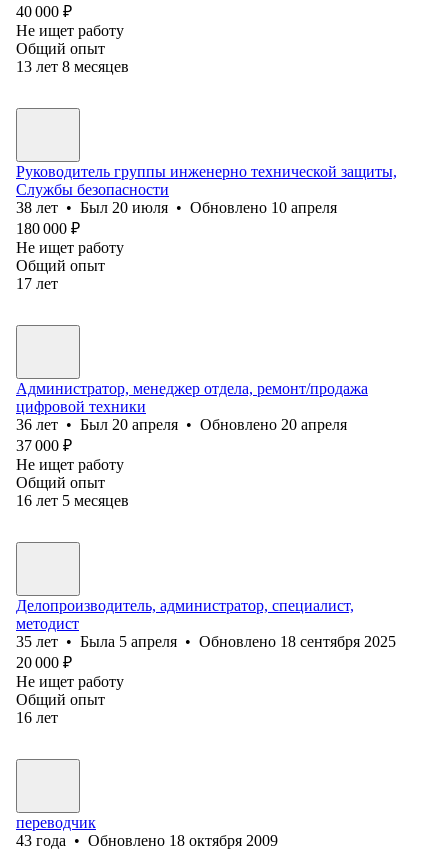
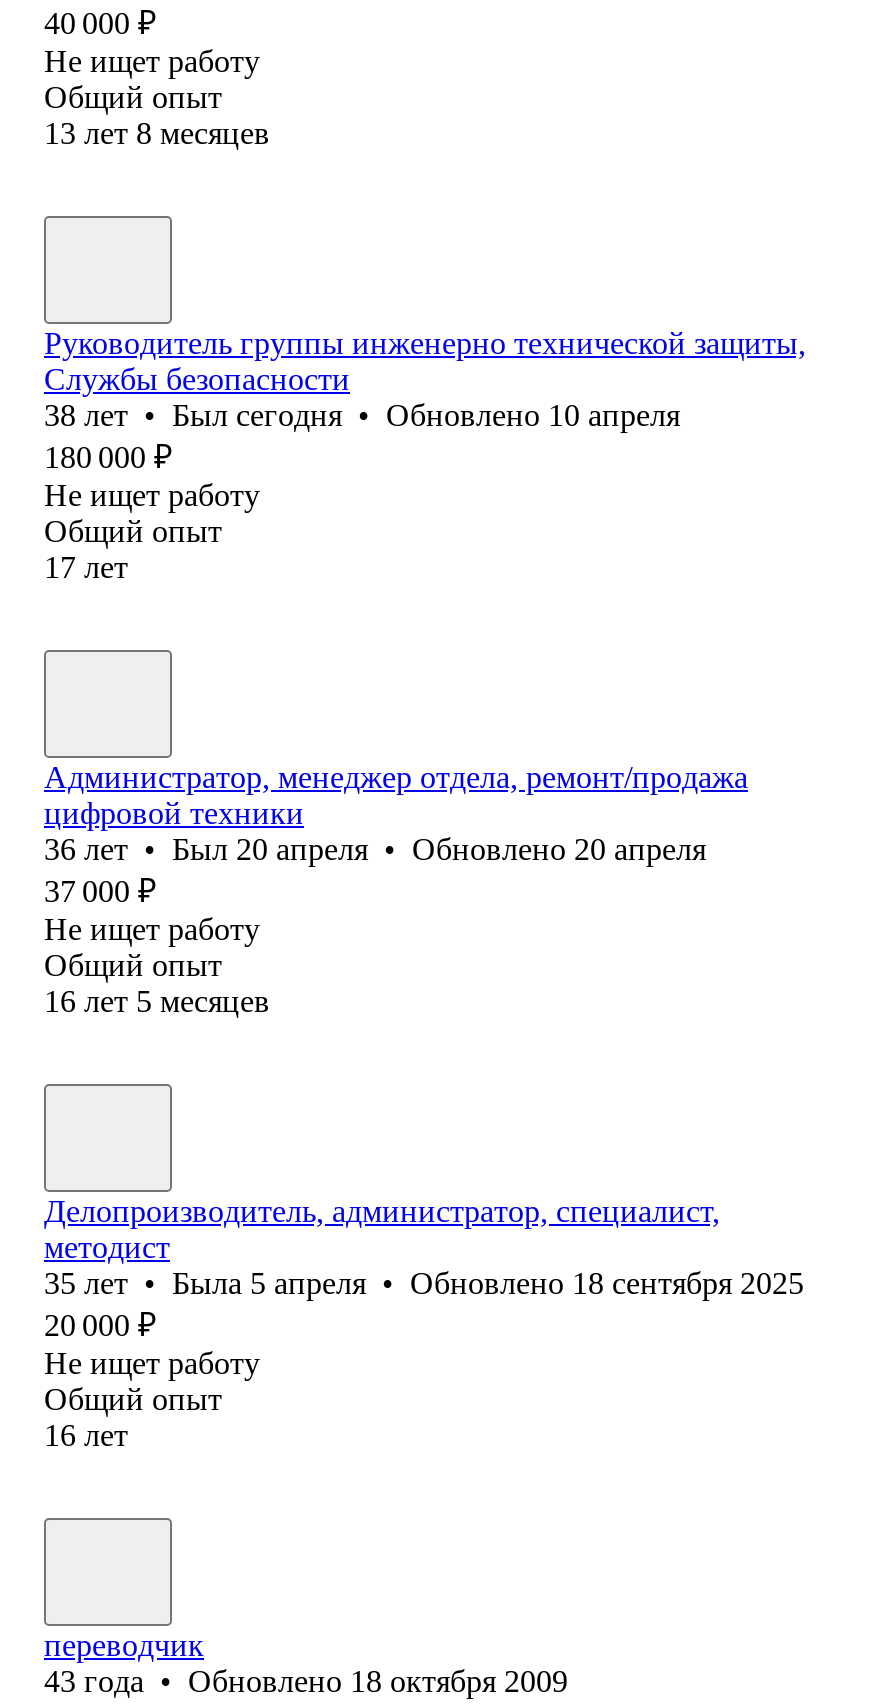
[16,199,337,216] 38 лет • Был 20 июля • Обновлено 10 апреля -> [44,398,680,432] 38 лет • Был сегодня • Обновлено 10 апреля

